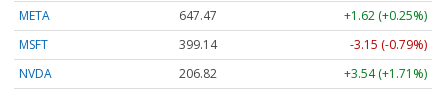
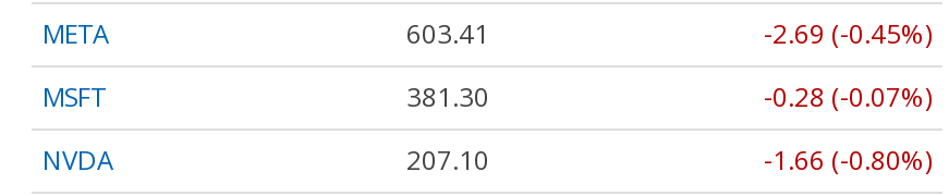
[179,6,217,23] 647.47 -> [406,14,489,51] 603.41
[344,6,427,23] +1.62 (+0.25%) -> [764,14,932,51] -2.69 (-0.45%)
[179,35,217,52] 399.14 -> [406,77,489,114] 381.30
[350,35,427,52] -3.15 (-0.79%) -> [764,77,932,114] -0.28 (-0.07%)
[179,64,217,81] 206.82 -> [406,140,489,177] 207.10
[344,64,427,81] +3.54 (+1.71%) -> [764,140,932,177] -1.66 (-0.80%)

